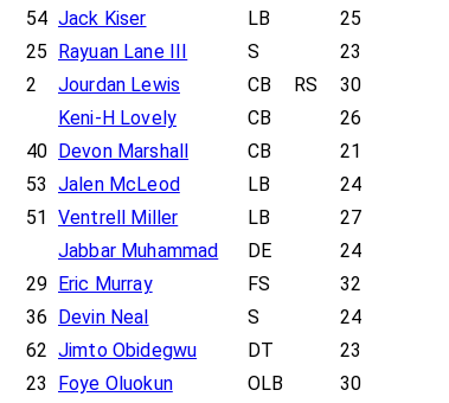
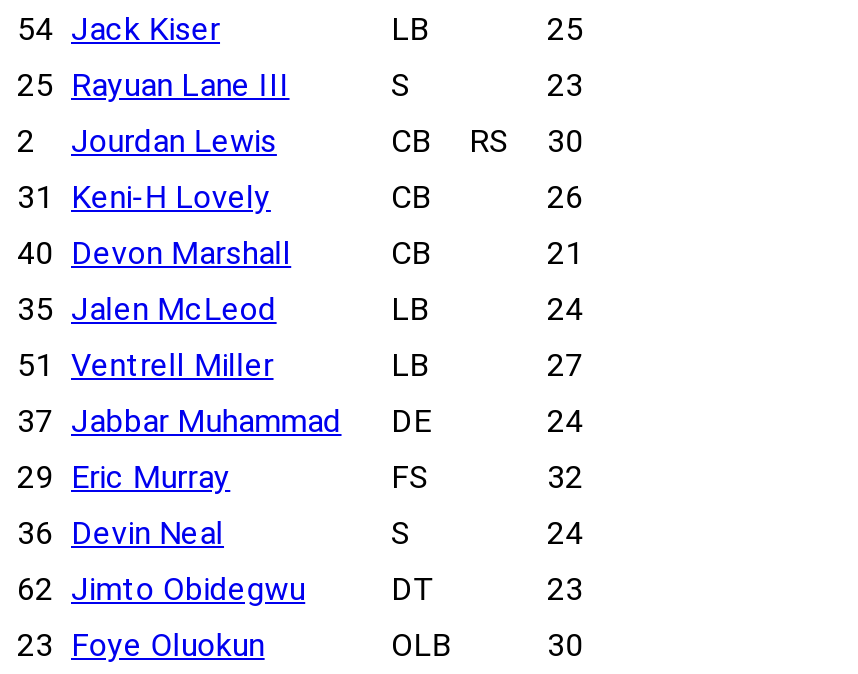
[58,107,177,129] Keni-H Lovely -> [17,178,271,216] 31 Keni-H Lovely
[26,173,180,196] 53 Jalen McLeod -> [17,290,277,328] 35 Jalen McLeod
[58,240,218,262] Jabbar Muhammad -> [17,402,342,440] 37 Jabbar Muhammad

